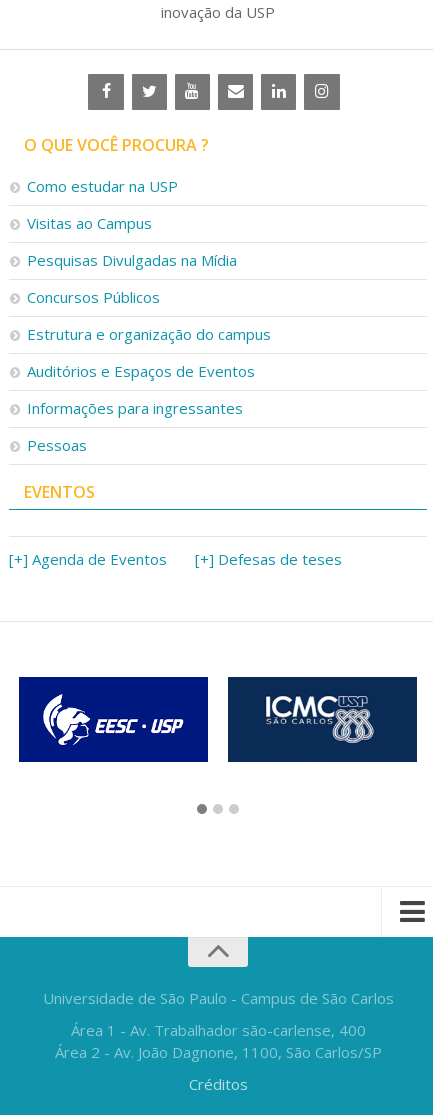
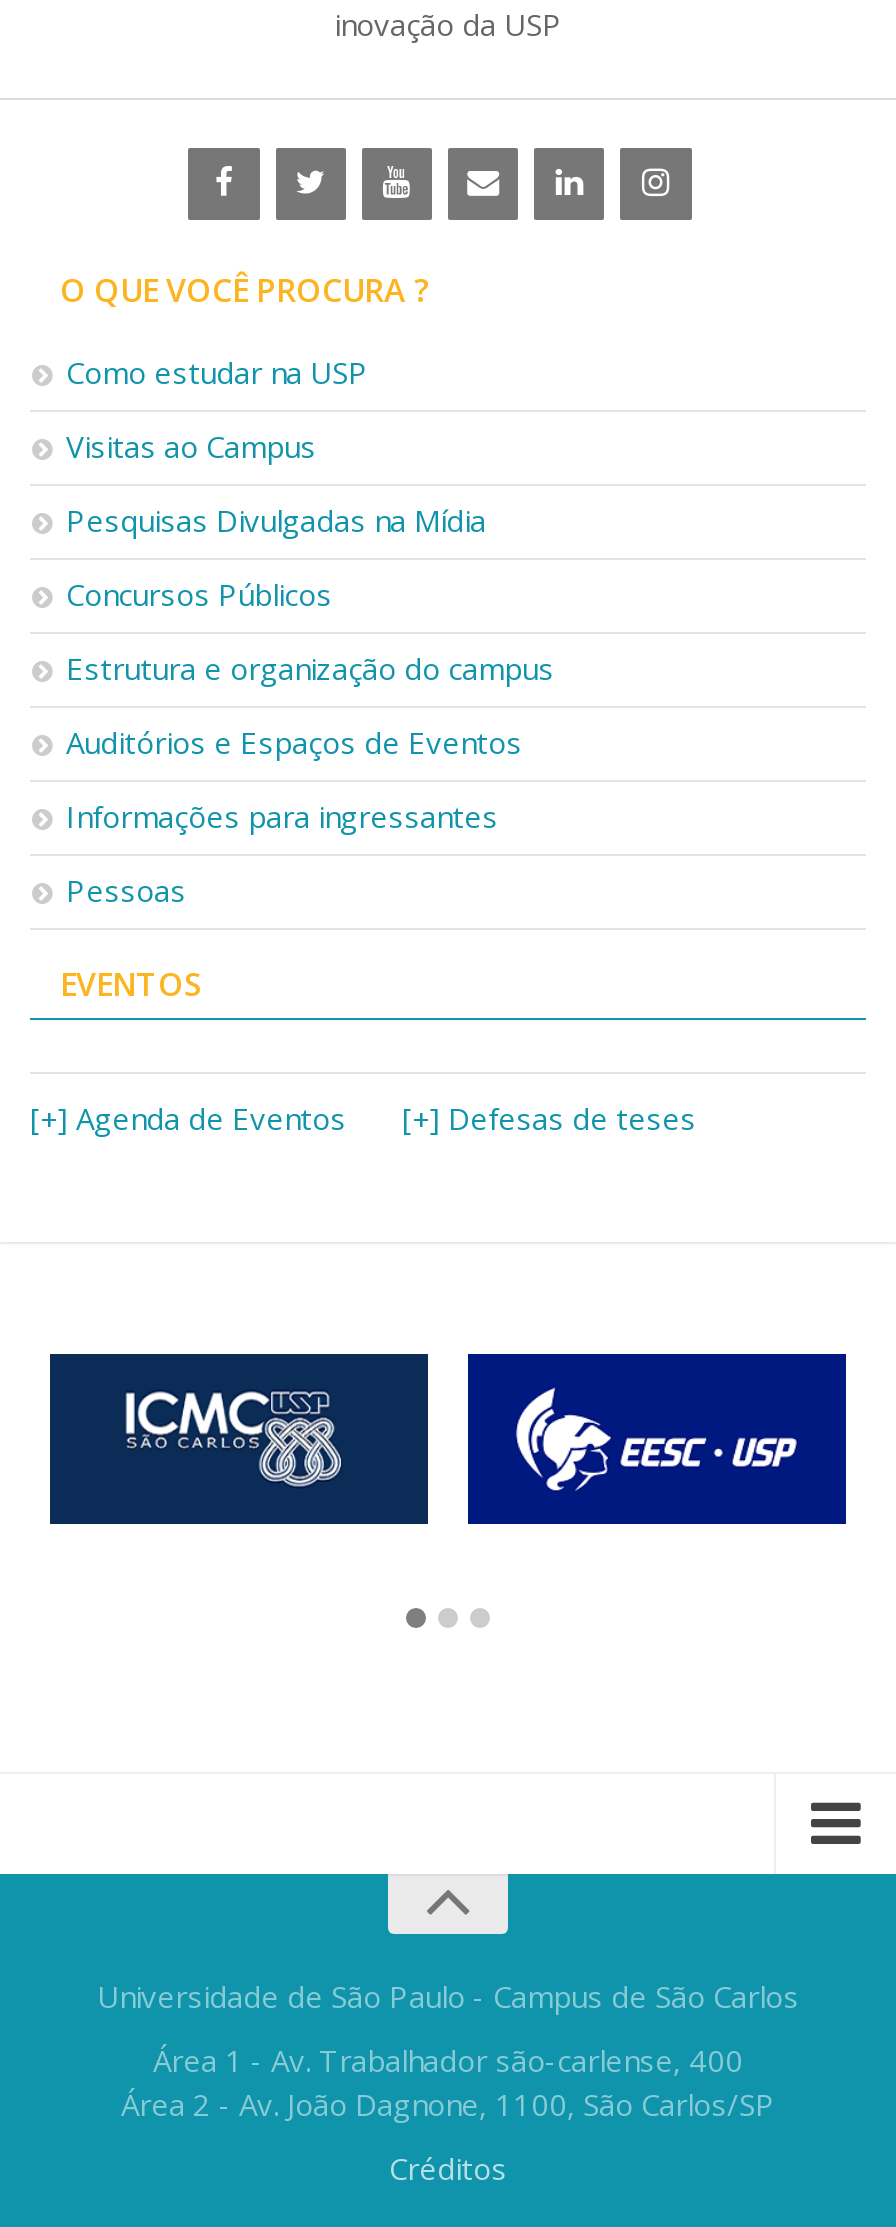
[20,678,207,761] [image] -> [52,1356,426,1522] [image]
[229,678,416,761] [image] -> [470,1356,844,1522] [image]

